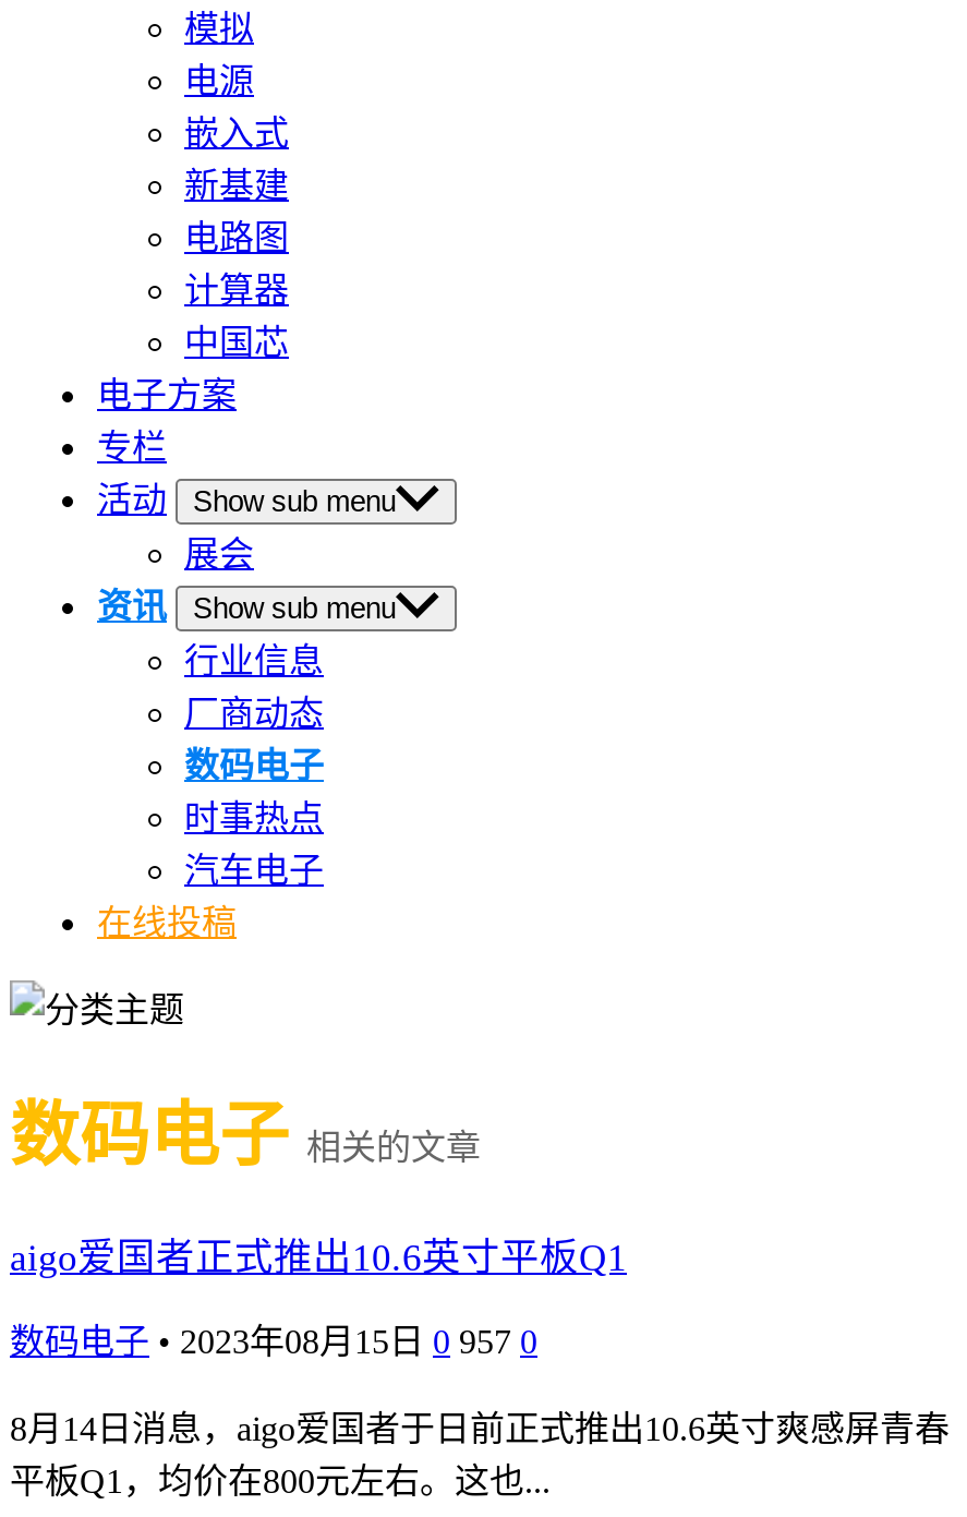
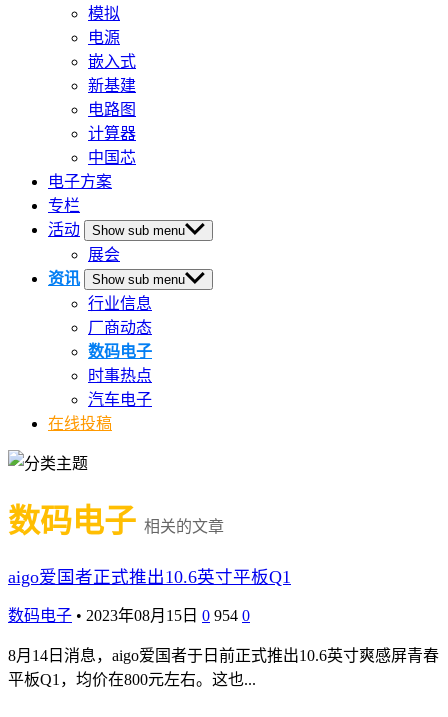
[10,1324,537,1361] 数码电子 • 2023年08月15日 0 957 0 -> [8,607,250,624] 数码电子 • 2023年08月15日 0 954 0

